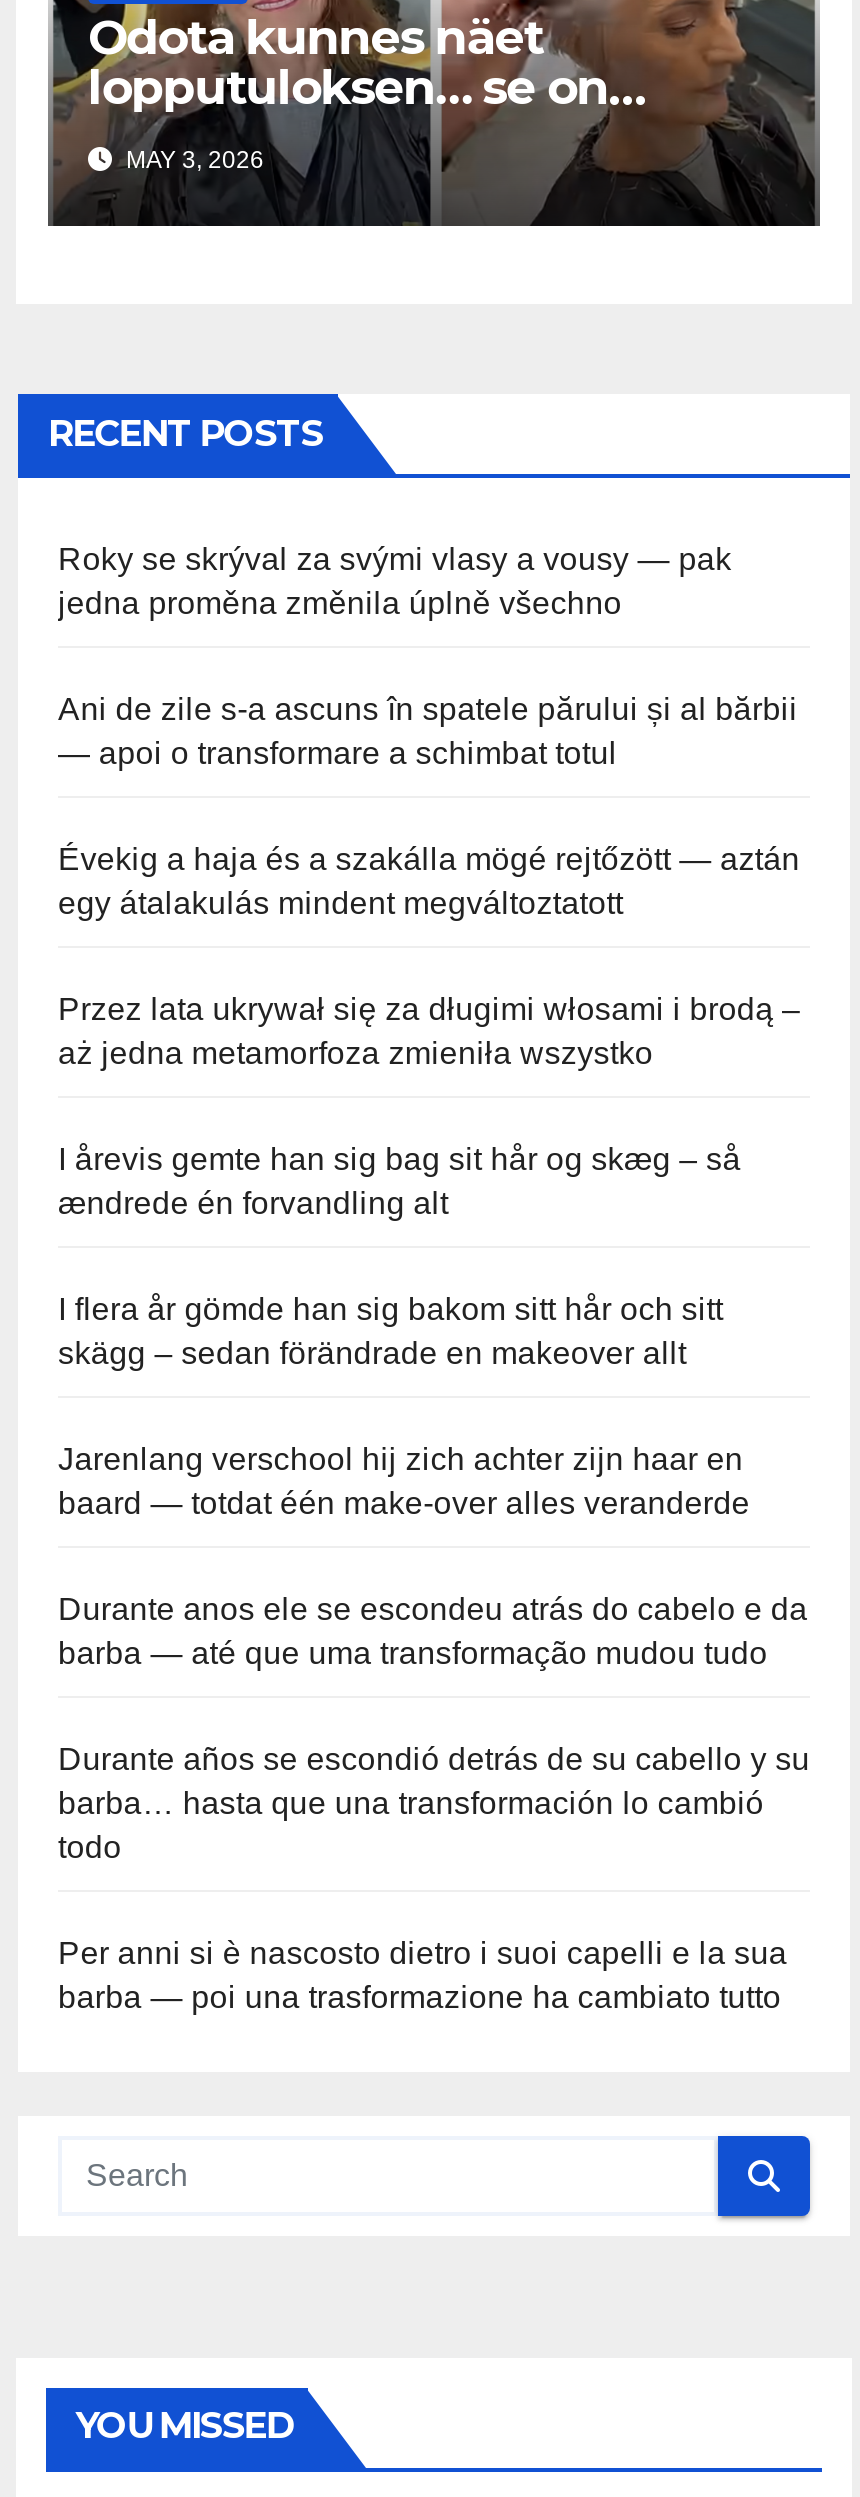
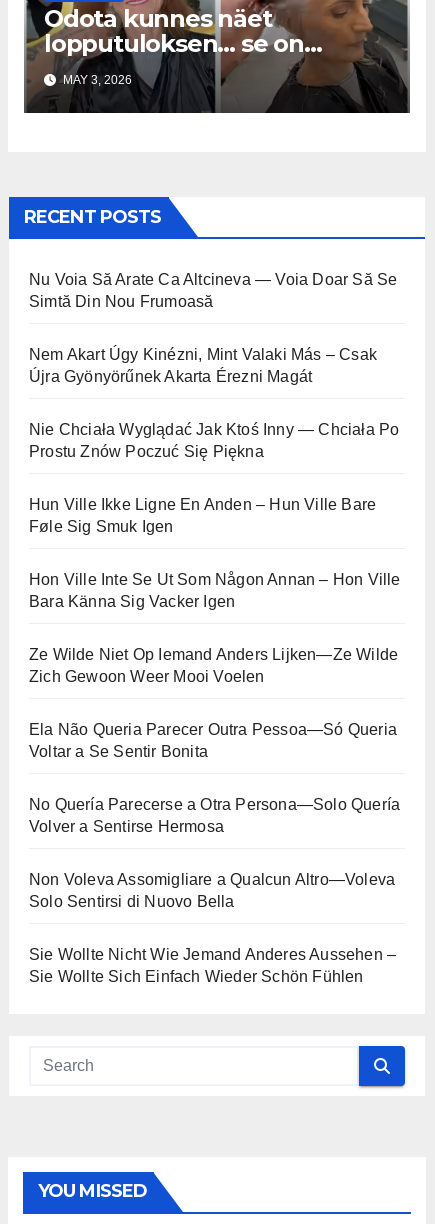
[58,543,732,621] Roky se skrýval za svými vlasy a vousy — pak | jedna proměna změnila úplně všechno -> [29,271,397,310] Nu Voia Să Arate Ca Altcineva — Voia Doar Să Se | Simtă Din Nou Frumoasă
[58,693,798,771] Ani de zile s-a ascuns în spatele părului și al bărbii | — apoi o transformare a schimbat totul -> [29,346,377,385] Nem Akart Úgy Kinézni, Mint Valaki Más – Csak | Újra Gyönyörűnek Akarta Érezni Magát
[58,843,800,921] Évekig a haja és a szakálla mögé rejtőzött — aztán | egy átalakulás mindent megváltoztatott -> [29,421,399,460] Nie Chciała Wyglądać Jak Ktoś Inny — Chciała Po | Prostu Znów Poczuć Się Piękna
[58,993,800,1071] Przez lata ukrywał się za długimi włosami i brodą – | aż jedna metamorfoza zmieniła wszystko -> [29,496,376,535] Hun Ville Ikke Ligne En Anden – Hun Ville Bare | Føle Sig Smuk Igen
[58,1143,741,1221] I årevis gemte han sig bag sit hår og skæg – så | ændrede én forvandling alt -> [29,571,401,610] Hon Ville Inte Se Ut Som Någon Annan – Hon Ville | Bara Känna Sig Vacker Igen
[58,1293,723,1371] I flera år gömde han sig bakom sitt hår och sitt | skägg – sedan förändrade en makeover allt -> [29,646,398,685] Ze Wilde Niet Op Iemand Anders Lijken—Ze Wilde | Zich Gewoon Weer Mooi Voelen
[58,1443,750,1521] Jarenlang verschool hij zich achter zijn haar en | baard — totdat één make-over alles veranderde -> [29,721,397,760] Ela Não Queria Parecer Outra Pessoa—Só Queria | Voltar a Se Sentir Bonita
[58,1593,808,1671] Durante anos ele se escondeu atrás do cabelo e da | barba — até que uma transformação mudou tudo -> [29,796,400,835] No Quería Parecerse a Otra Persona—Solo Quería | Volver a Sentirse Hermosa
[58,1743,810,1865] Durante años se escondió detrás de su cabello y su | barba… hasta que una transformación lo cambió | todo -> [29,871,395,910] Non Voleva Assomigliare a Qualcun Altro—Voleva | Solo Sentirsi di Nuovo Bella
[58,1937,787,2015] Per anni si è nascosto dietro i suoi capelli e la sua | barba — poi una trasformazione ha cambiato tutto -> [29,946,396,985] Sie Wollte Nicht Wie Jemand Anderes Aussehen – | Sie Wollte Sich Einfach Wieder Schön Fühlen

